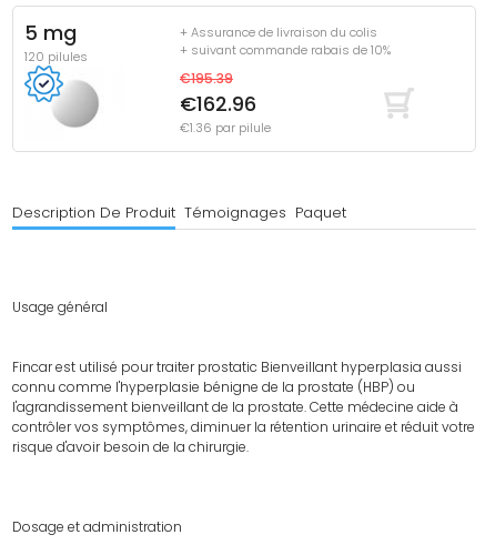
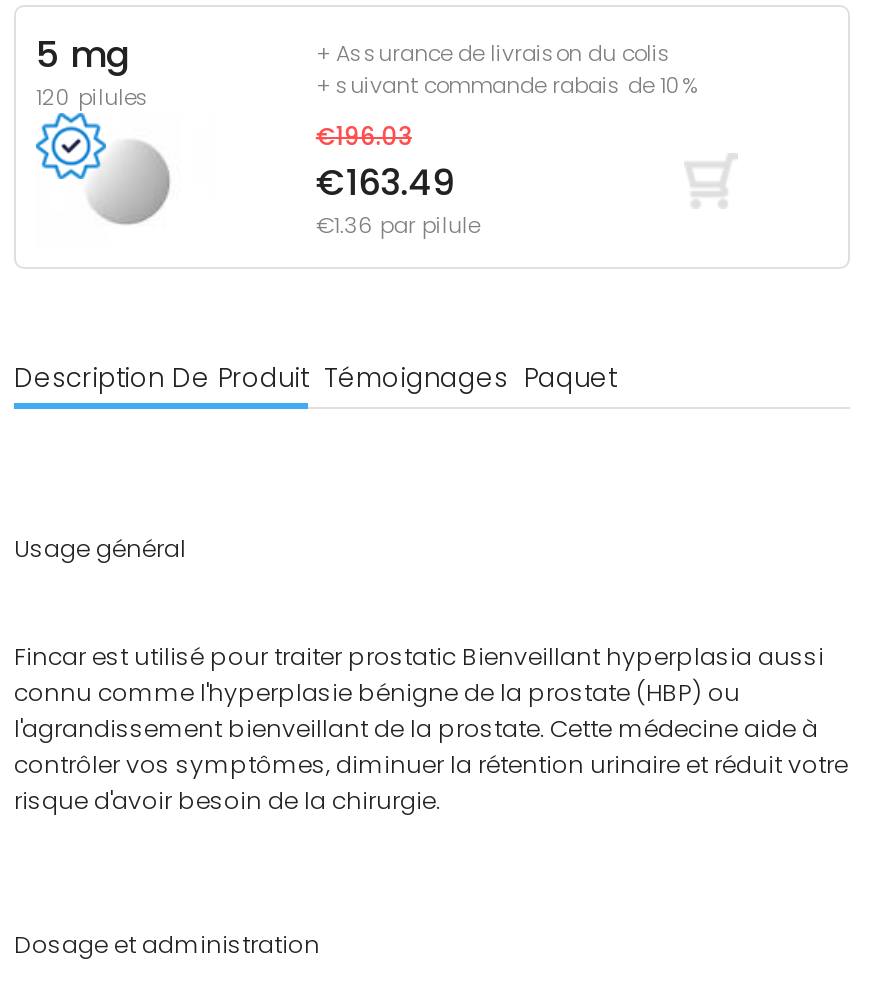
[180,69,233,88] €195.39 -> [316,119,412,153] €196.03
[180,90,256,118] €162.96 -> [316,157,454,207] €163.49

